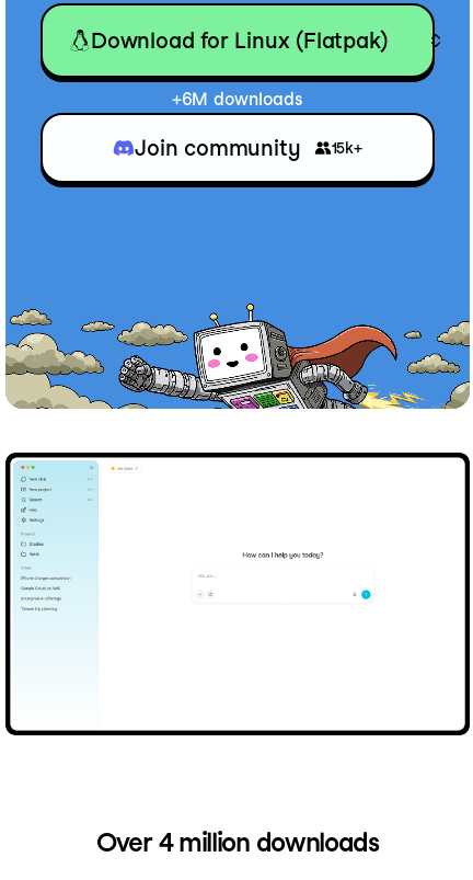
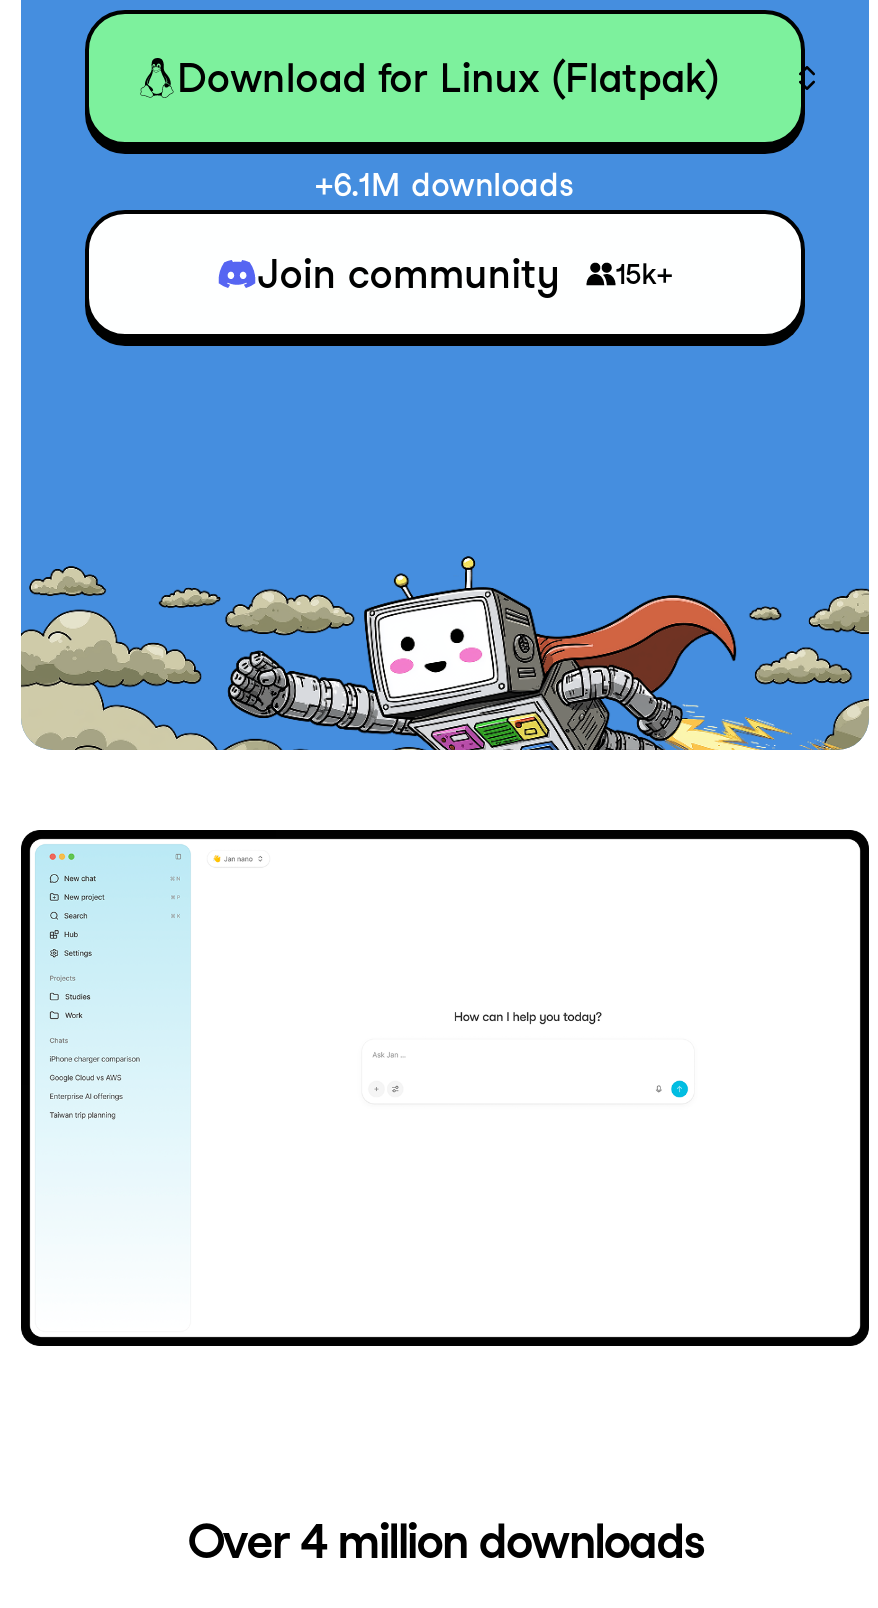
[172,89,303,110] +6M downloads -> [315,166,575,204] +6.1M downloads

